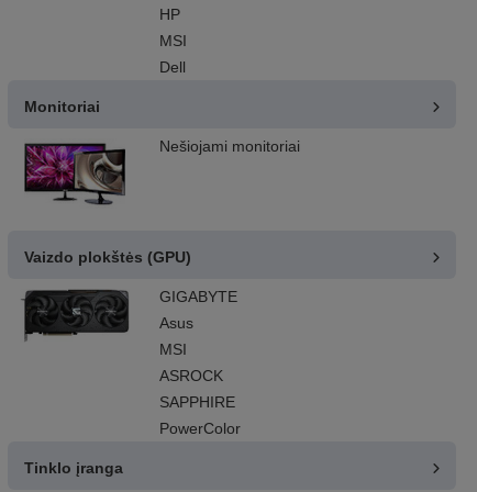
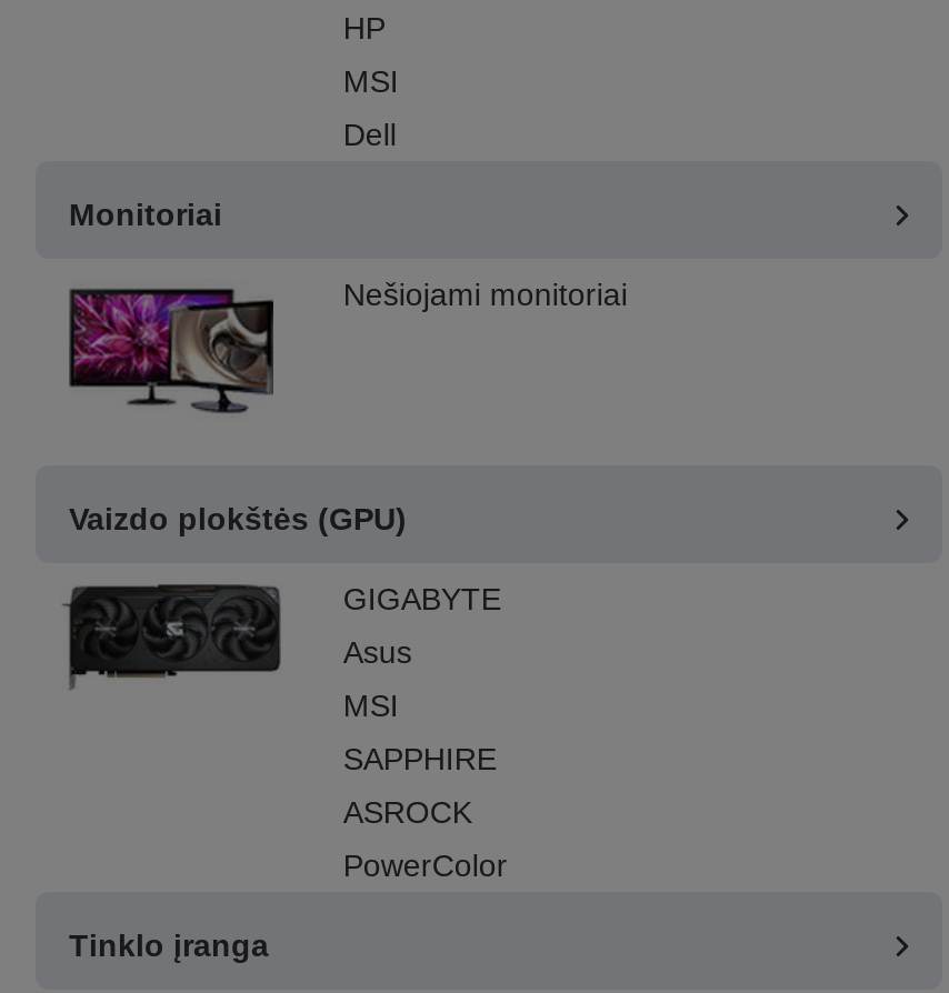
moved [160,367,224,384] -> [343,794,472,830]: ASROCK
moved [160,393,236,411] -> [343,741,497,776]: SAPPHIRE

